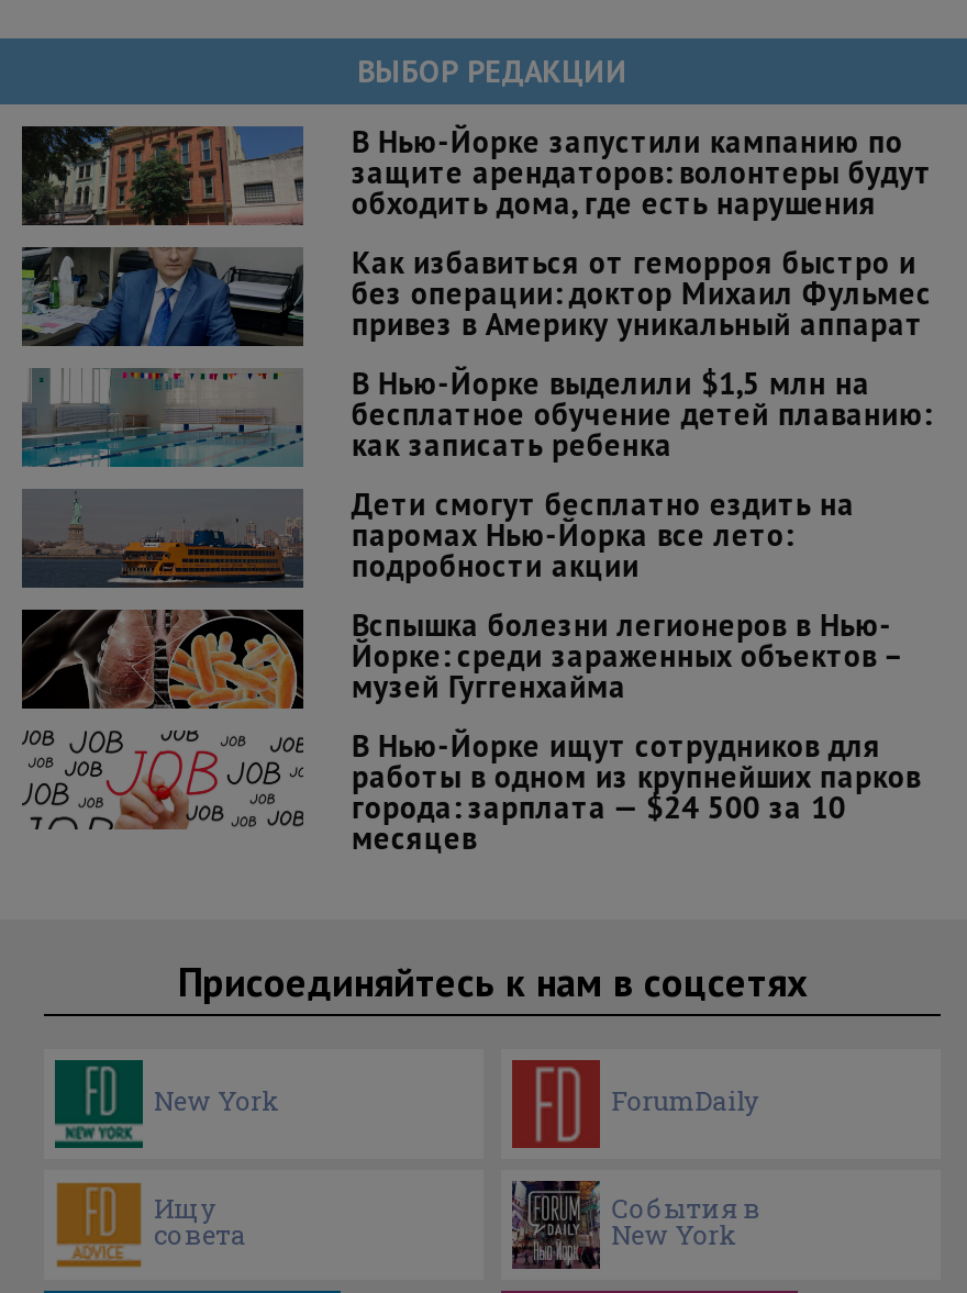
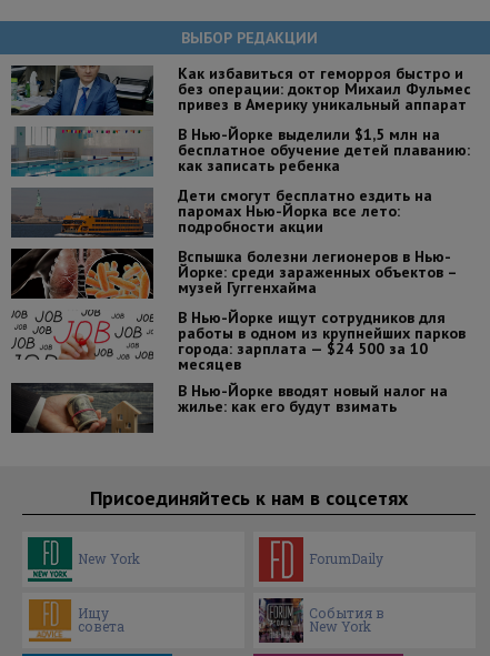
[20,121,931,227] [image] | В Нью-Йорке запустили кампанию по | защите арендаторов: волонтеры будут | обходить дома, где есть нарушения -> none
moved [20,241,931,857] -> [10,64,471,375]: [image] | Как избавиться от геморроя быстро и | без операции: доктор Михаил Фульмес | ... | города: зарплата — $24 500 за 10 | месяцев
none -> [10,381,448,434] [image] | В Нью-Йорке вводят новый налог на | жилье: как его будут взимать

